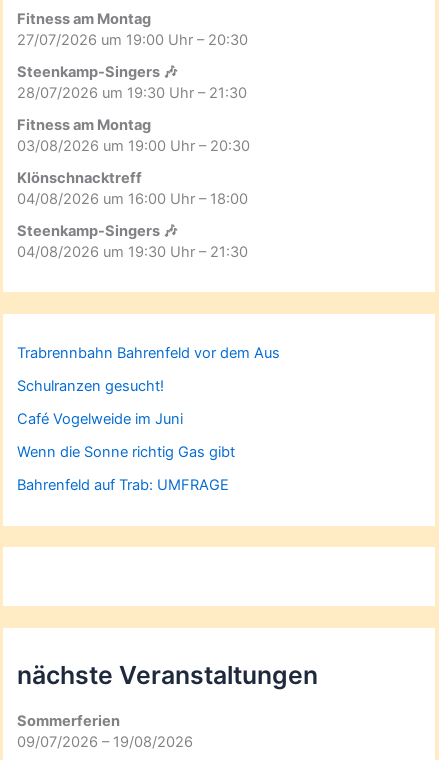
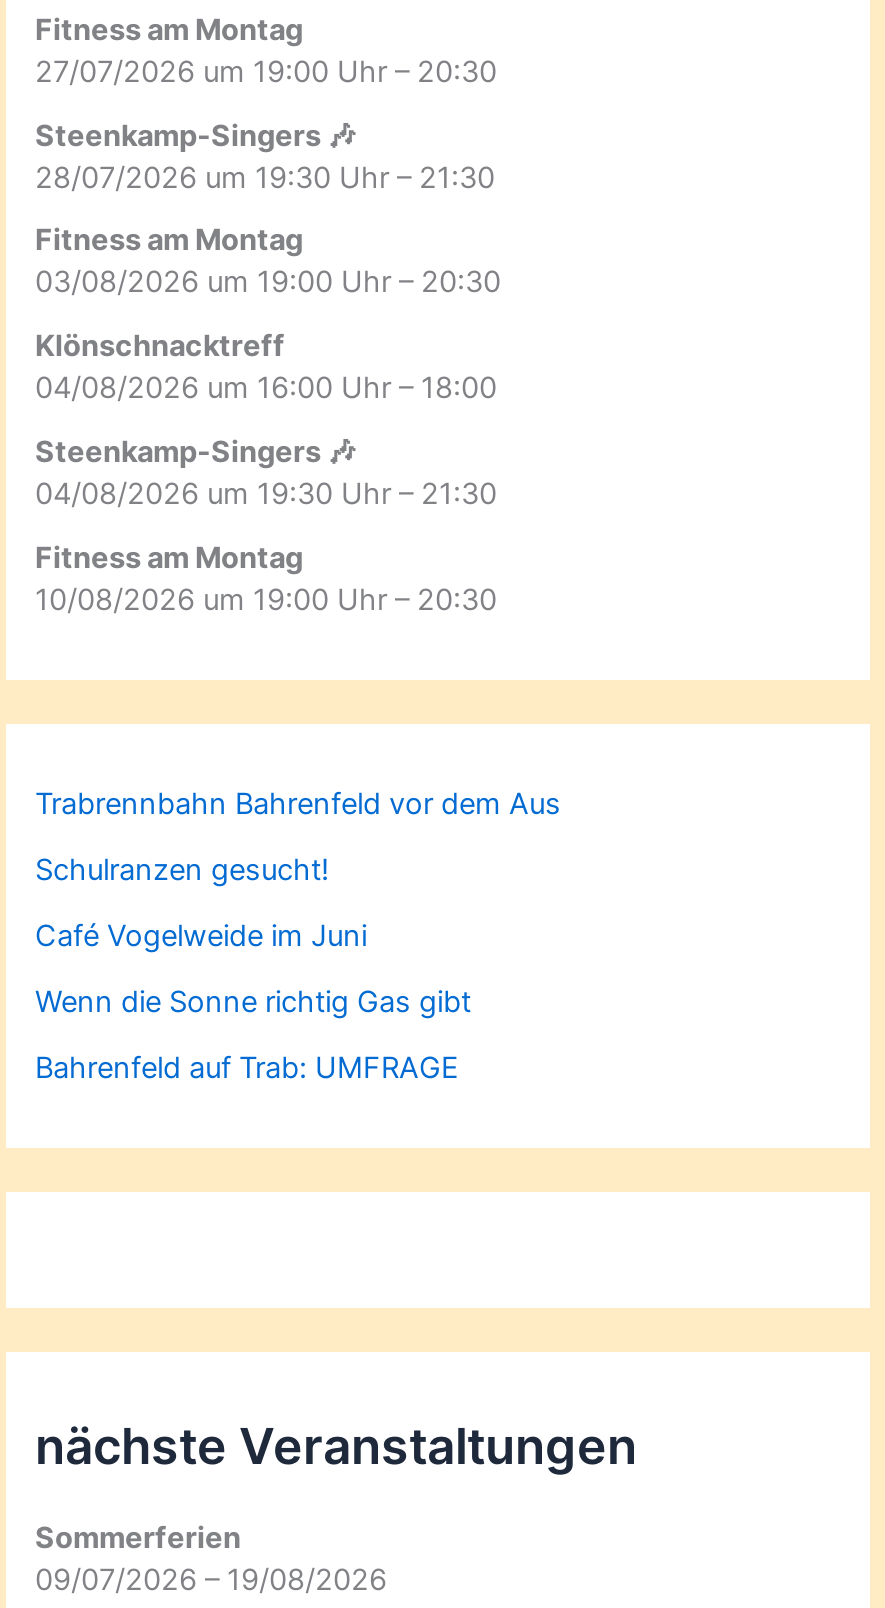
none -> [35,540,497,618] Fitness am Montag | 10/08/2026 um 19:00 Uhr – 20:30

